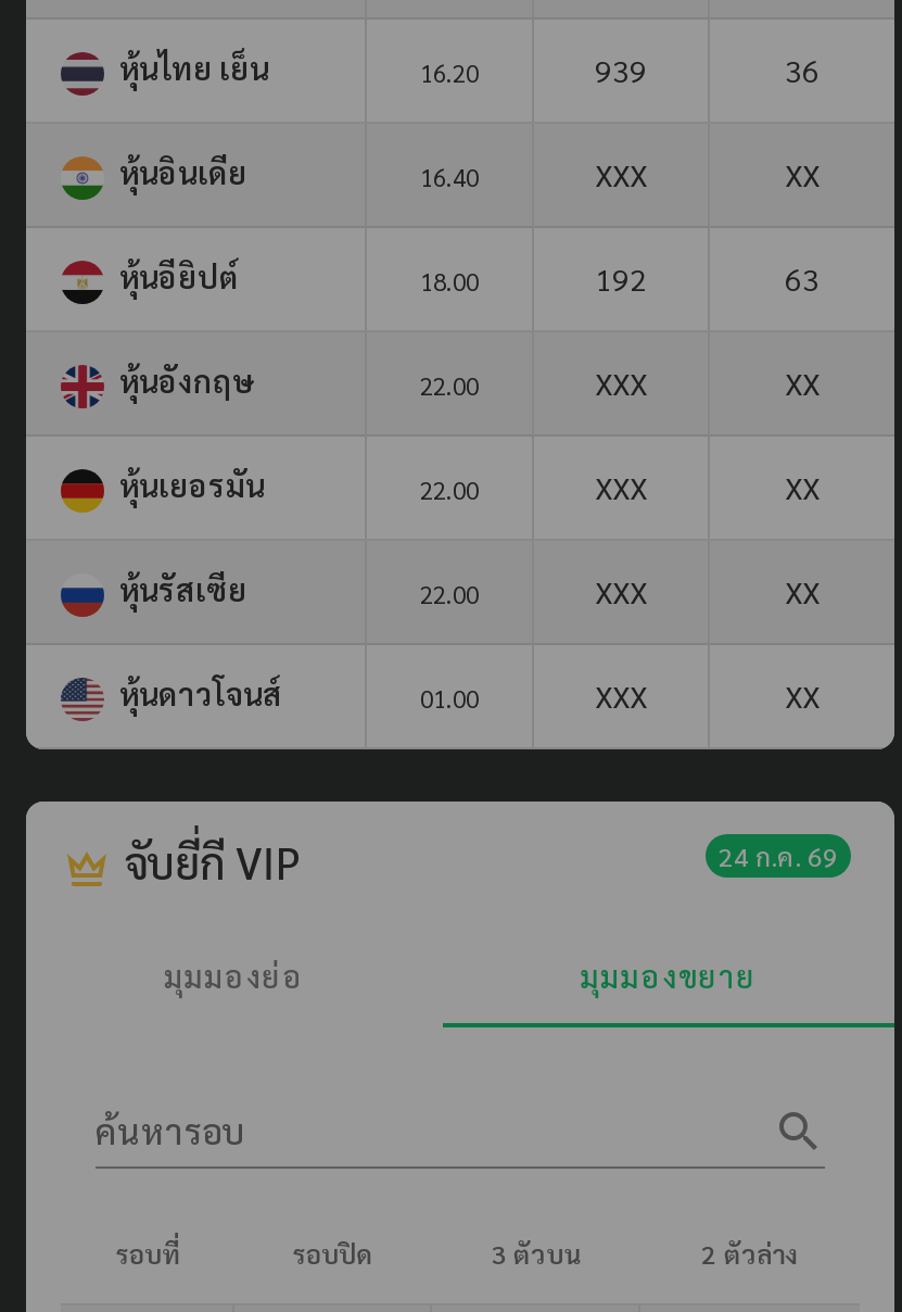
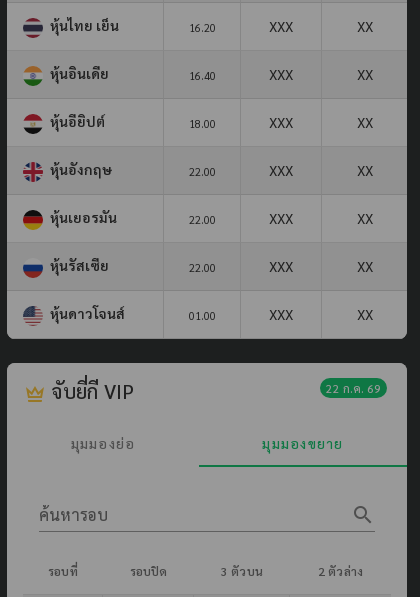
[595,50,820,89] 939 | 36 -> [269,17,372,35] XXX | XX
[595,258,820,297] 192 | 63 -> [269,113,372,131] XXX | XX
[719,838,838,873] 24 ก.ค. 69 -> [326,380,381,396] 22 ก.ค. 69

